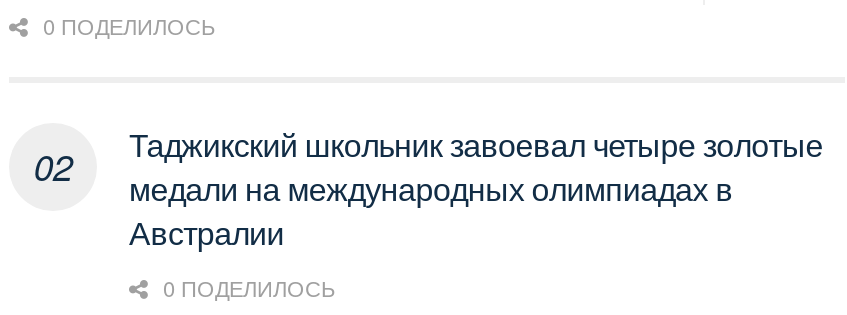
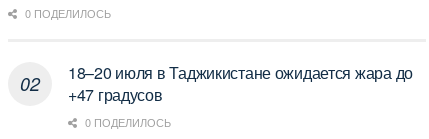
[129,121,823,255] Таджикский школьник завоевал четыре золотые | медали на международных олимпиадах в | Австралии -> [68,61,413,106] 18–20 июля в Таджикистане ожидается жара до | +47 градусов

